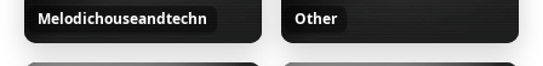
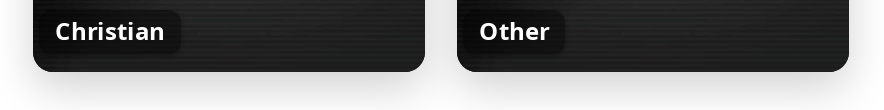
[38,8,207,29] Melodichouseandtechn -> [55,14,165,48] Christian

